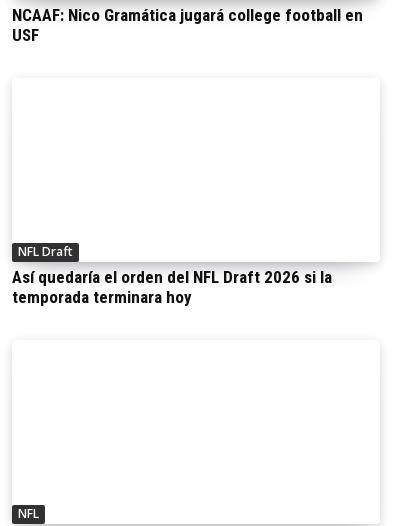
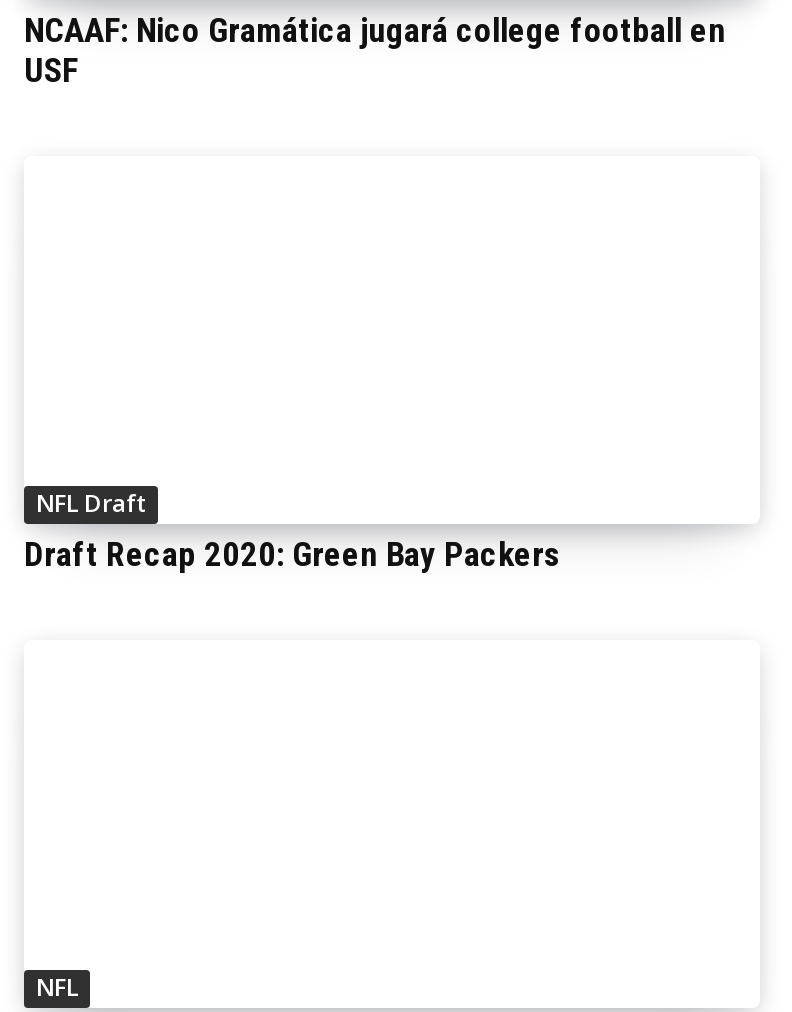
[12,267,332,307] Así quedaría el orden del NFL Draft 2026 si la | temporada terminara hoy -> [24,533,560,573] Draft Recap 2020: Green Bay Packers

